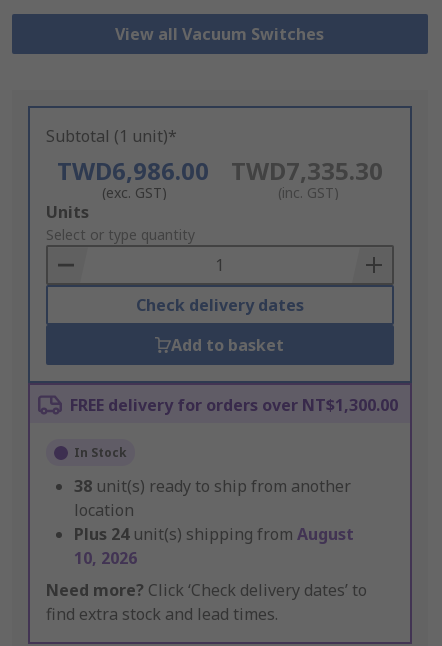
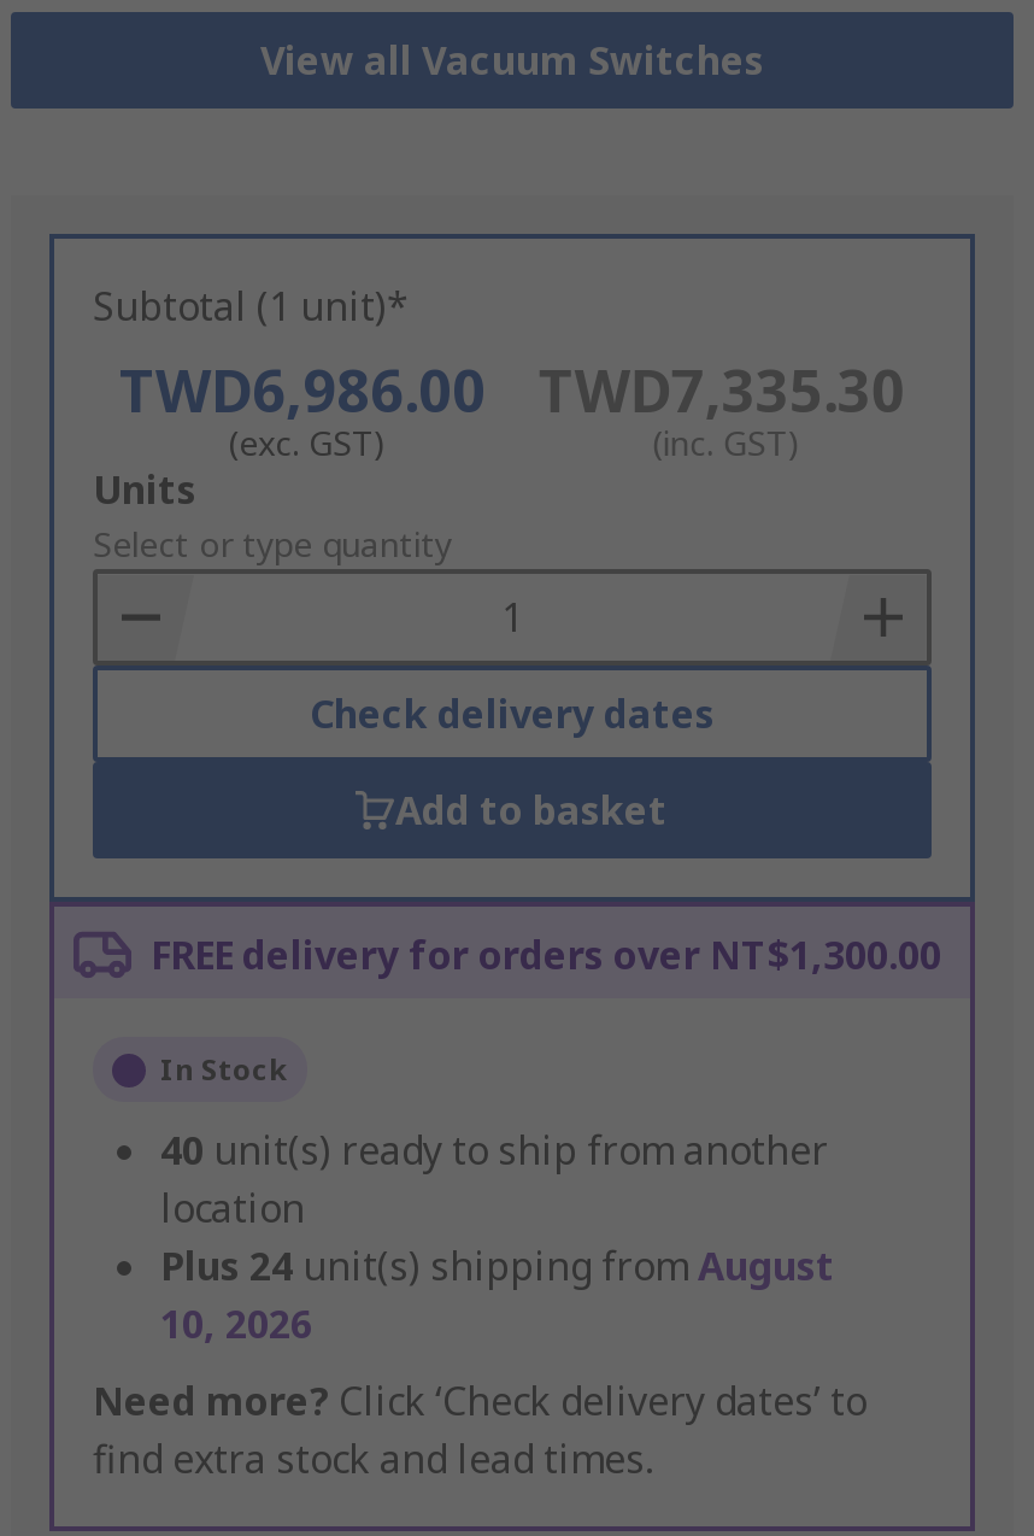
[74,475,351,497] 38 unit(s) ready to ship from another -> [160,1125,828,1178] 40 unit(s) ready to ship from another

